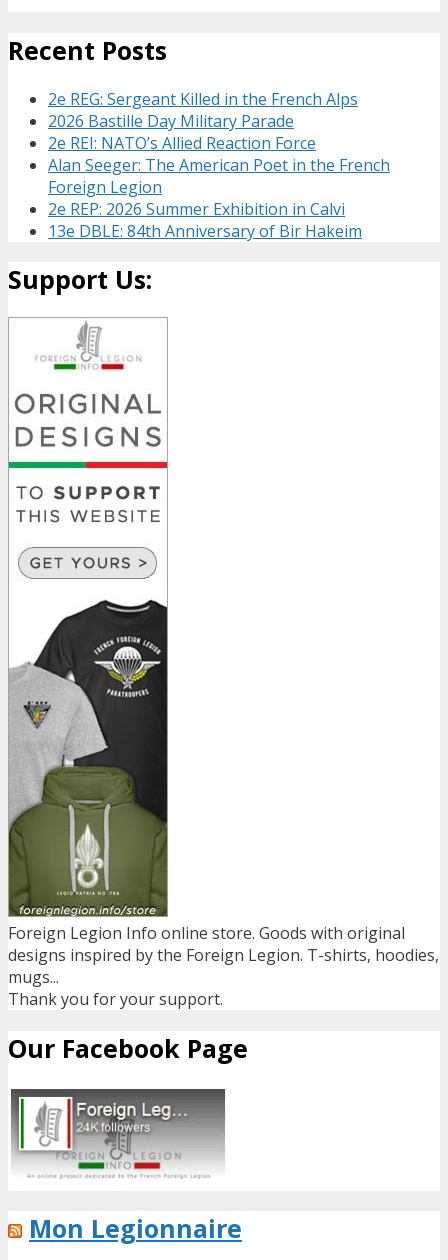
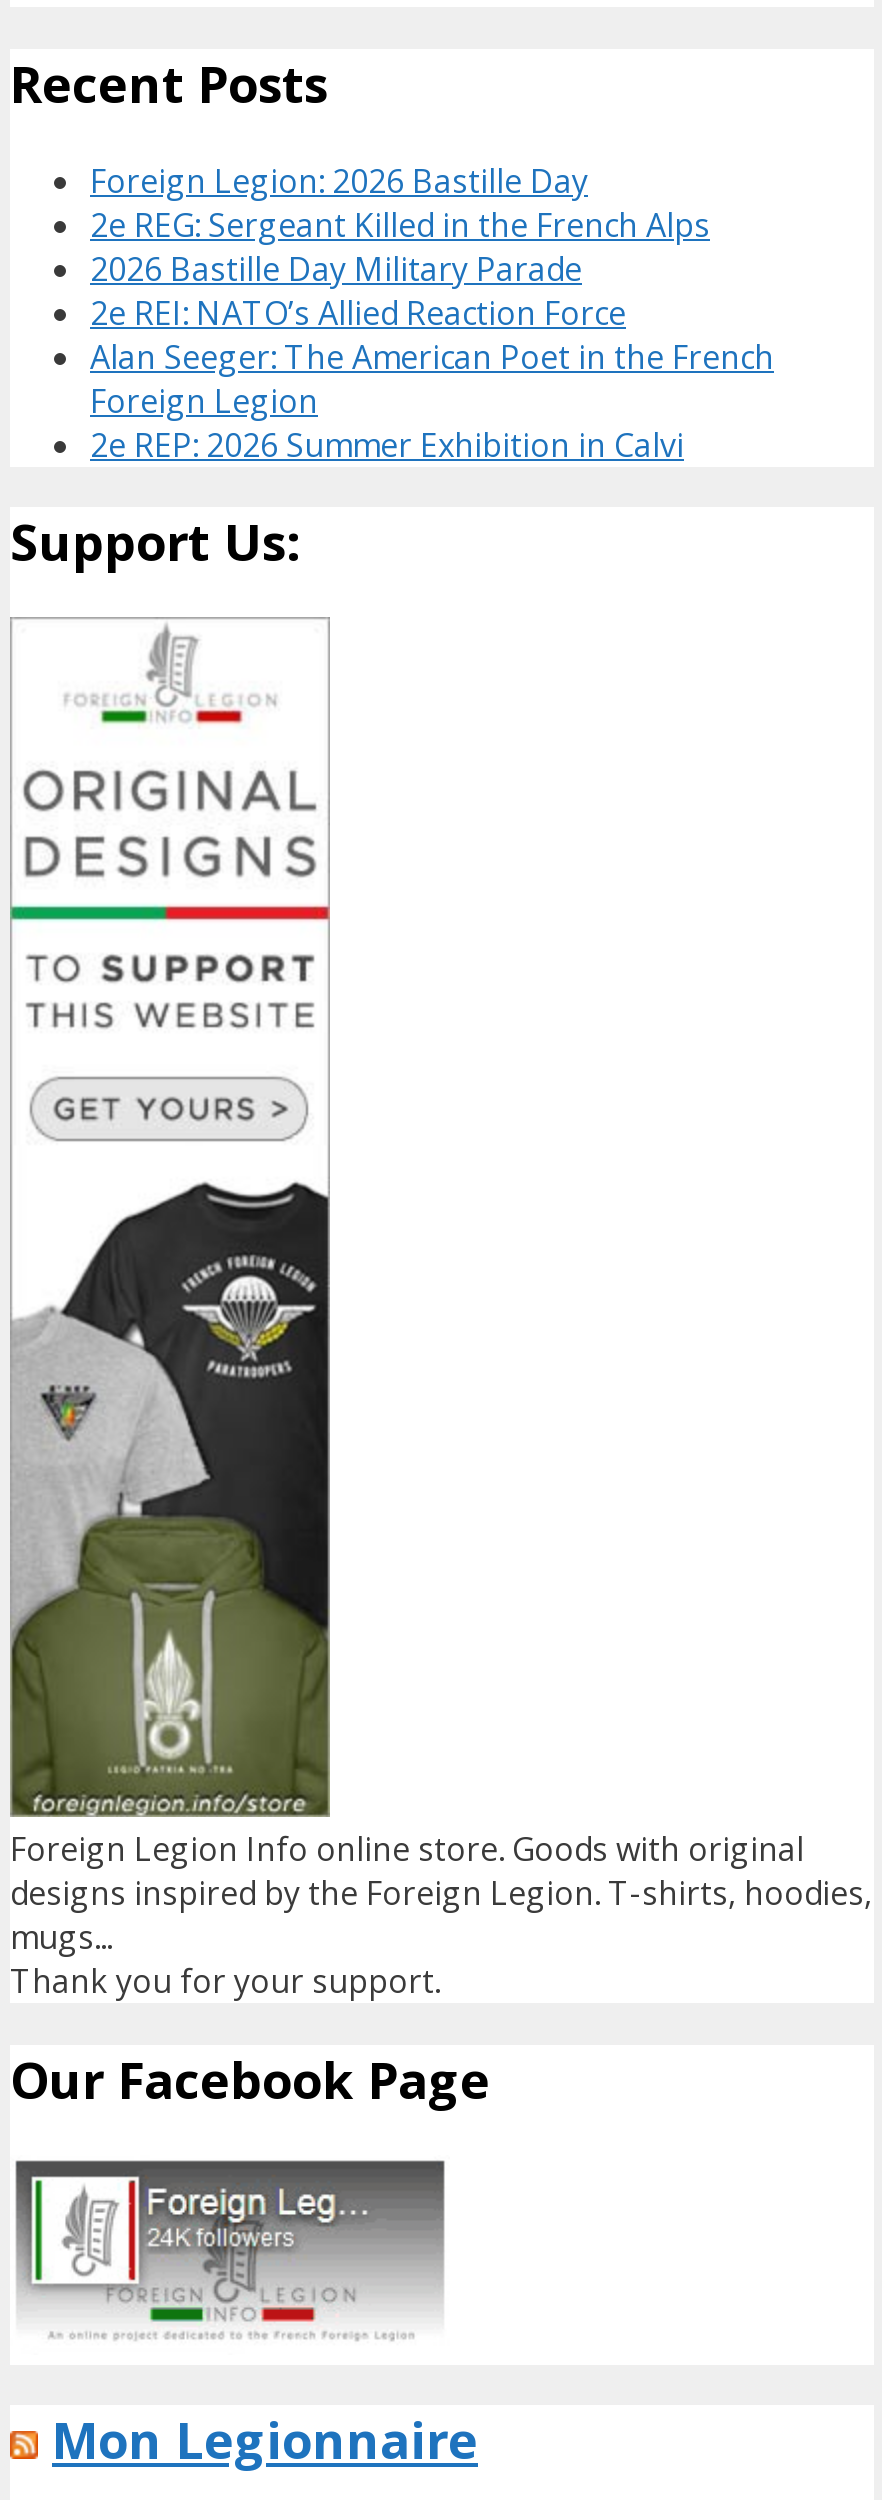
none -> [90,158,588,202] Foreign Legion: 2026 Bastille Day
moved [48,88,390,220] -> [90,202,774,466]: 2e REG: Sergeant Killed in the French Alps | 2026 Bastille Day Military Parade | 2e REI: NATO’s Allied Reaction Force | Alan Seeger: The American Poet in the French | Foreign Legion | 2e REP: 2026 Summer Exhibition in Calvi
[48,220,362,242] 13e DBLE: 84th Anniversary of Bir Hakeim -> none

